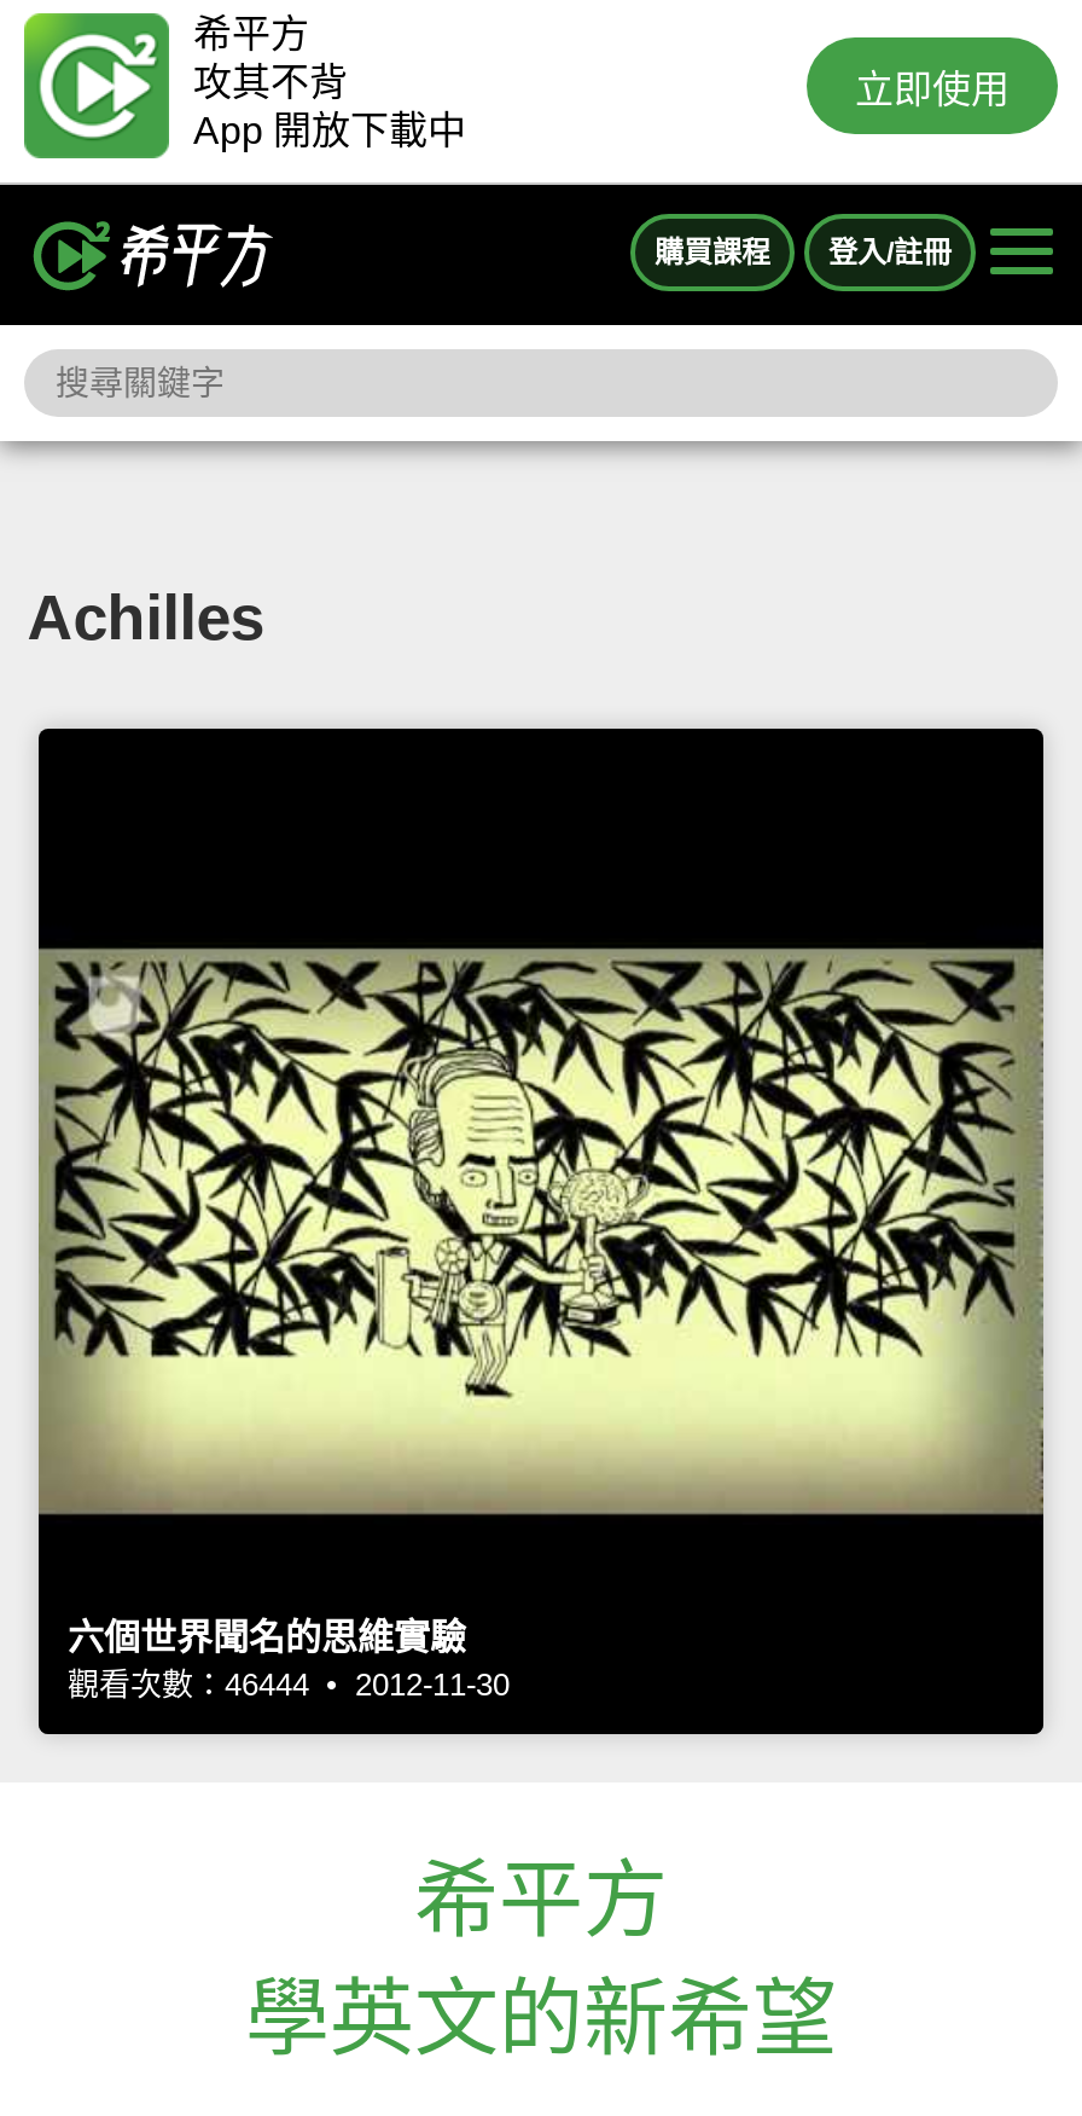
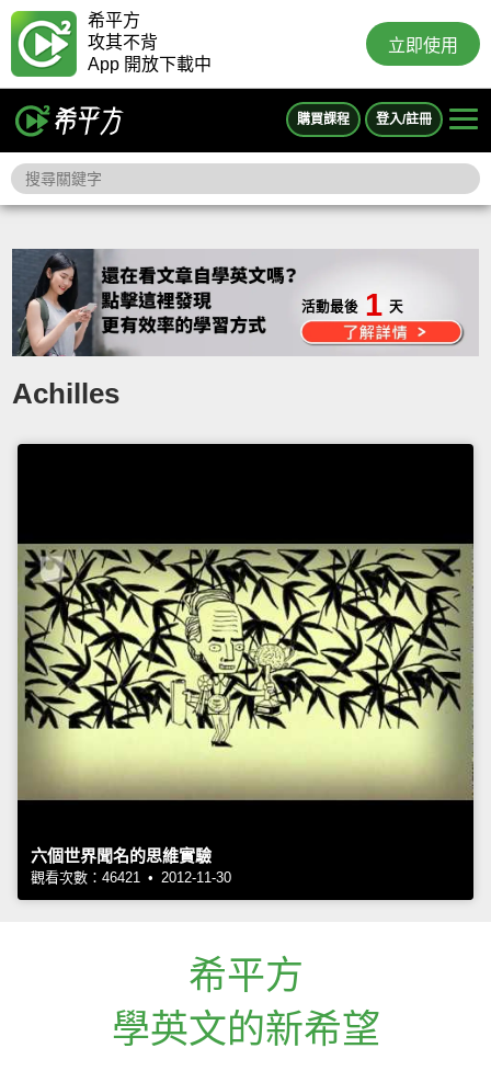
none -> [302,287,403,322] 活動最後 1 天
[68,1666,510,1703] 觀看次數：46444 • 2012-11-30 -> [31,869,231,885] 觀看次數：46421 • 2012-11-30

